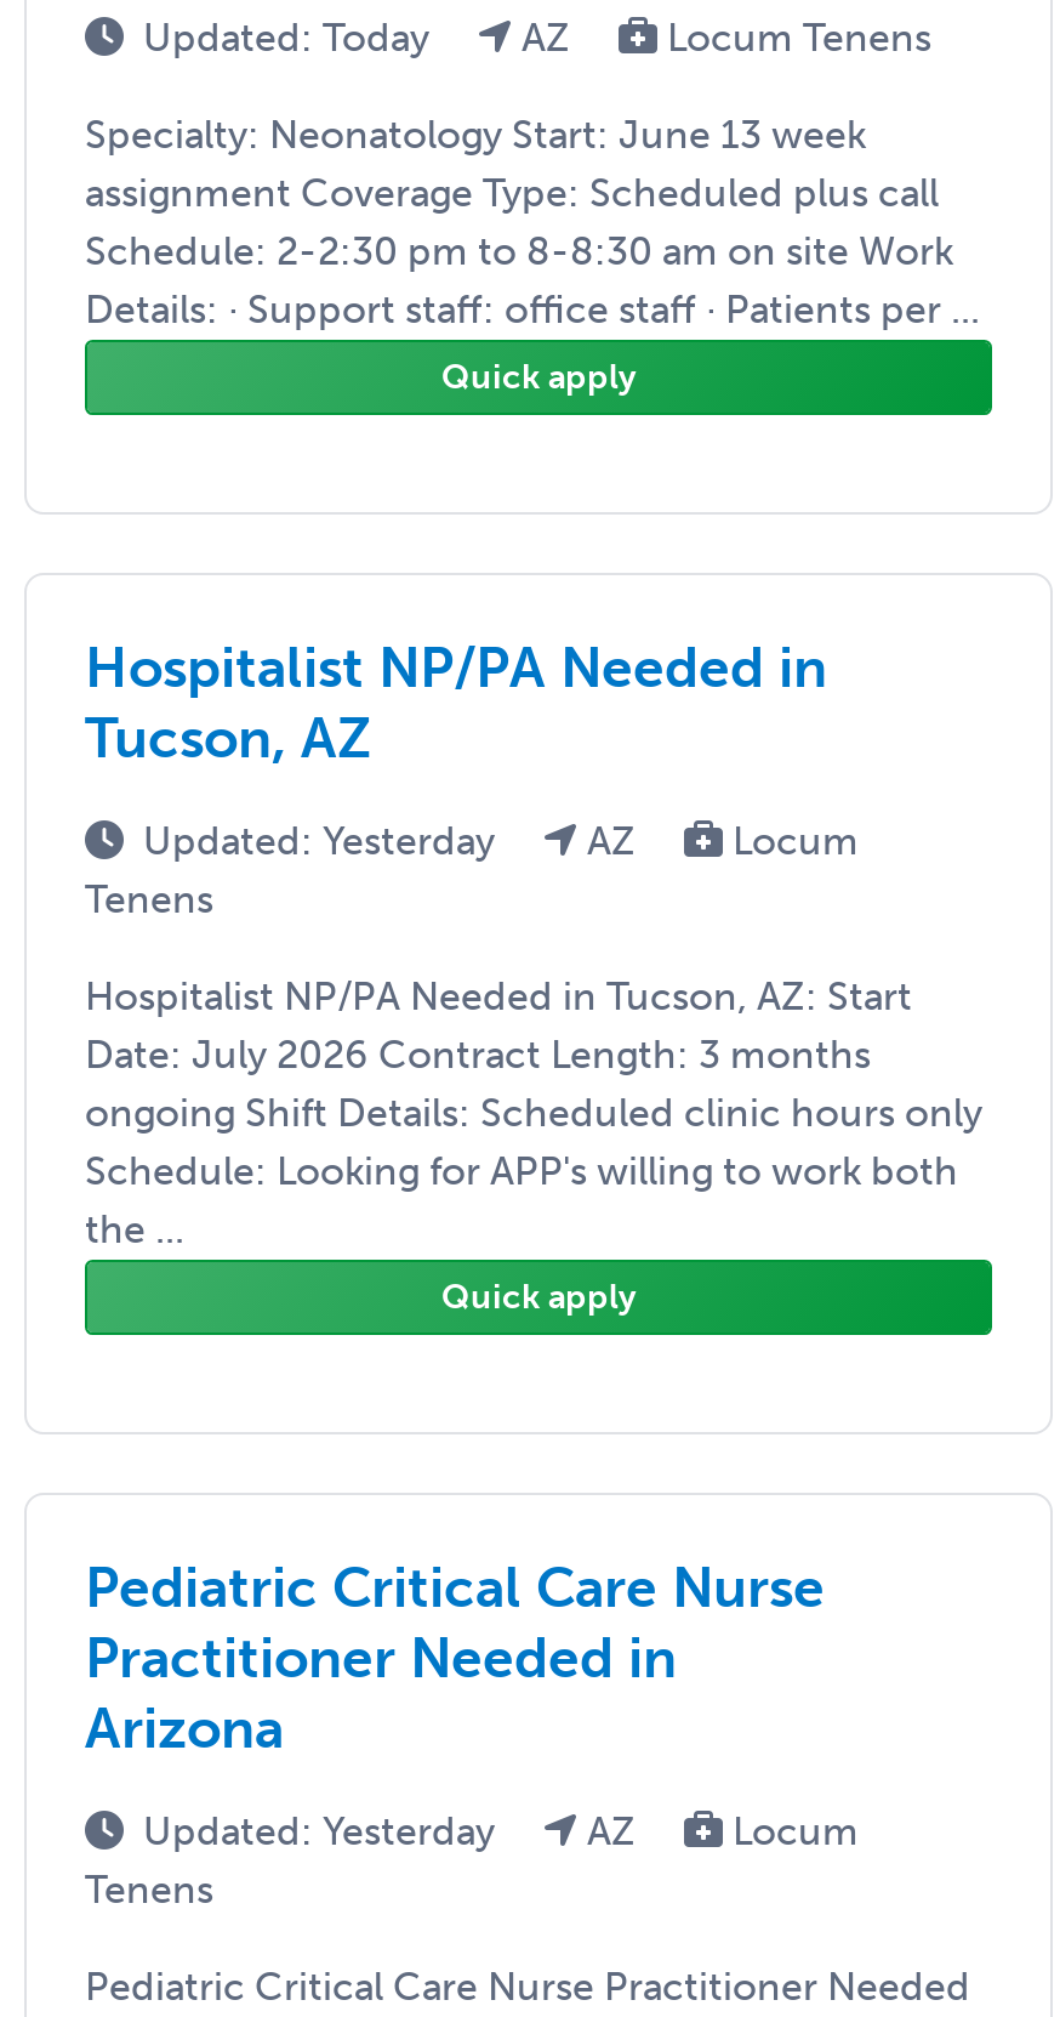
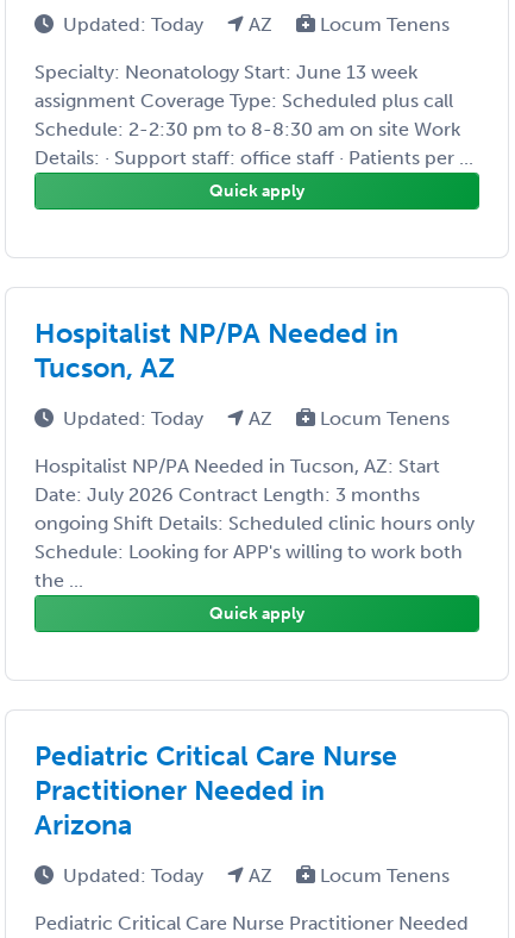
[143,818,505,864] Updated: Yesterday -> [63,407,208,430] Updated: Today
[143,1808,505,1854] Updated: Yesterday -> [63,864,208,887] Updated: Today

